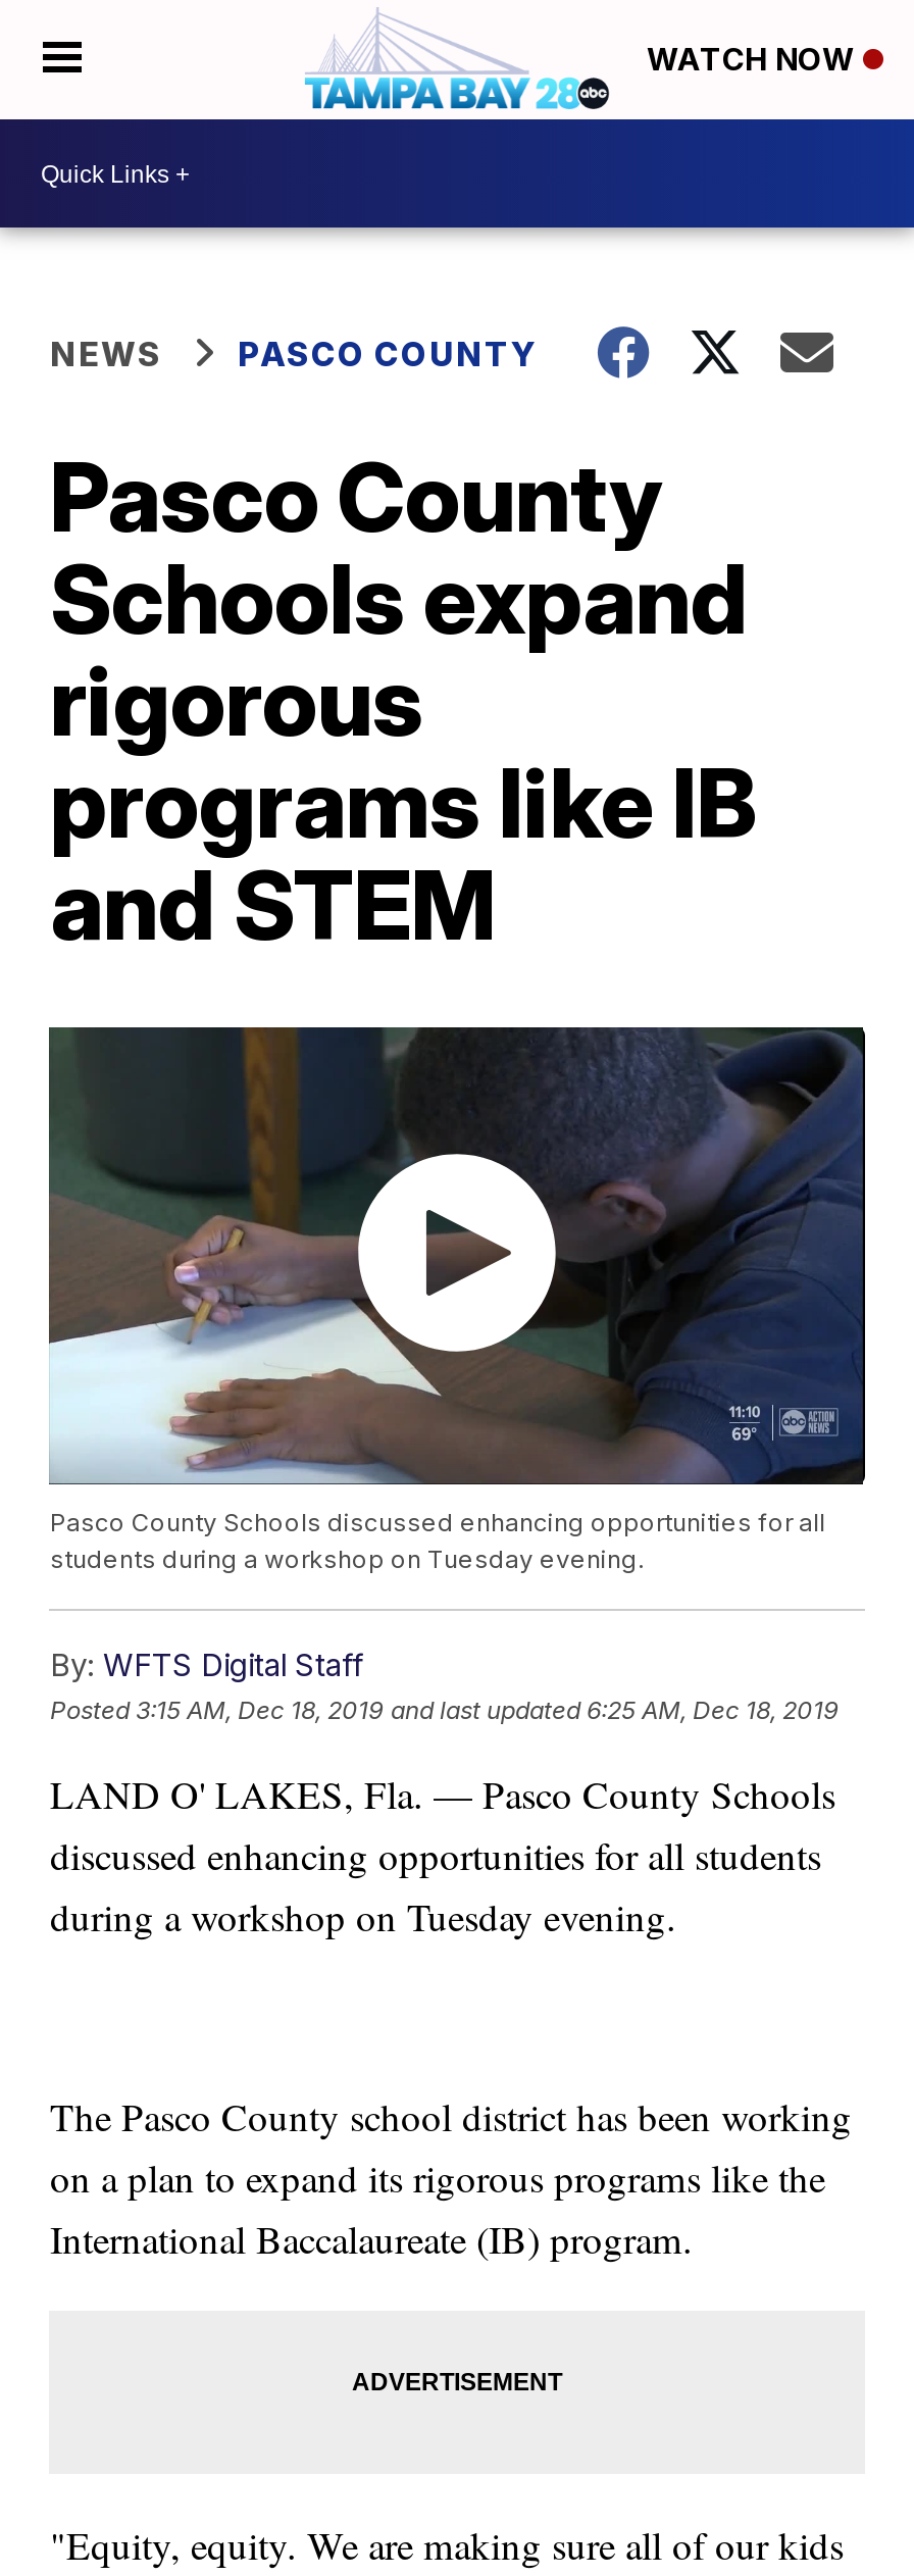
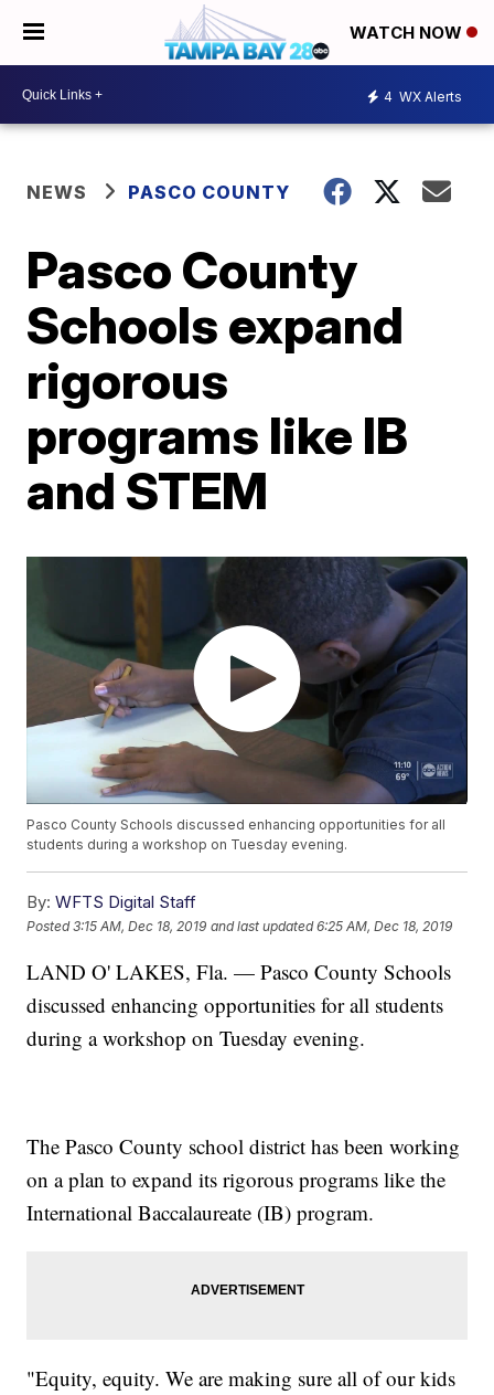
none -> [384,88,462,104] 4 WX Alerts

